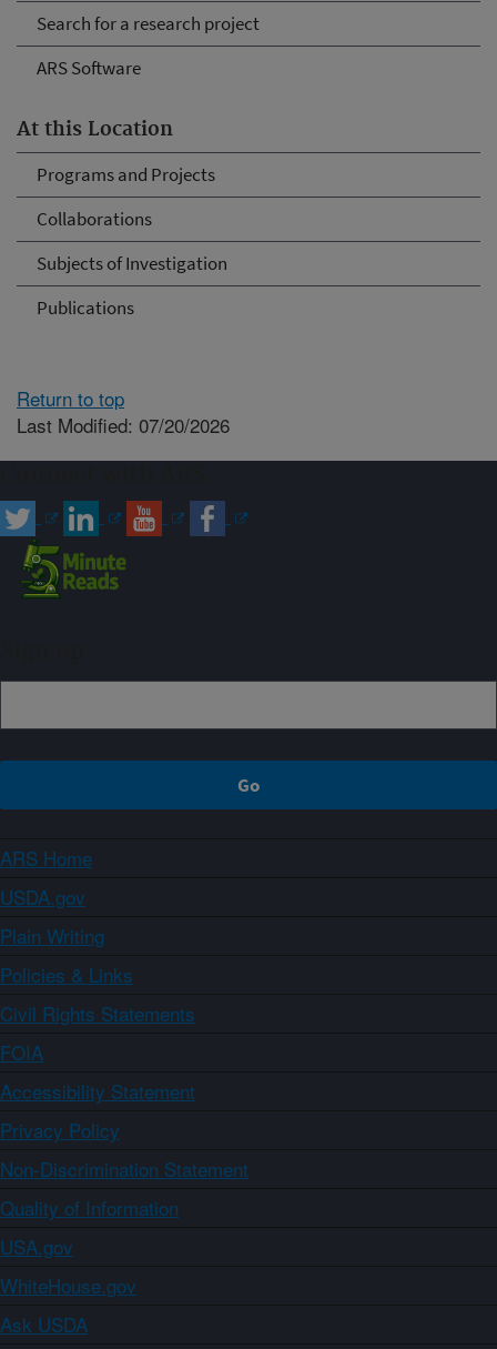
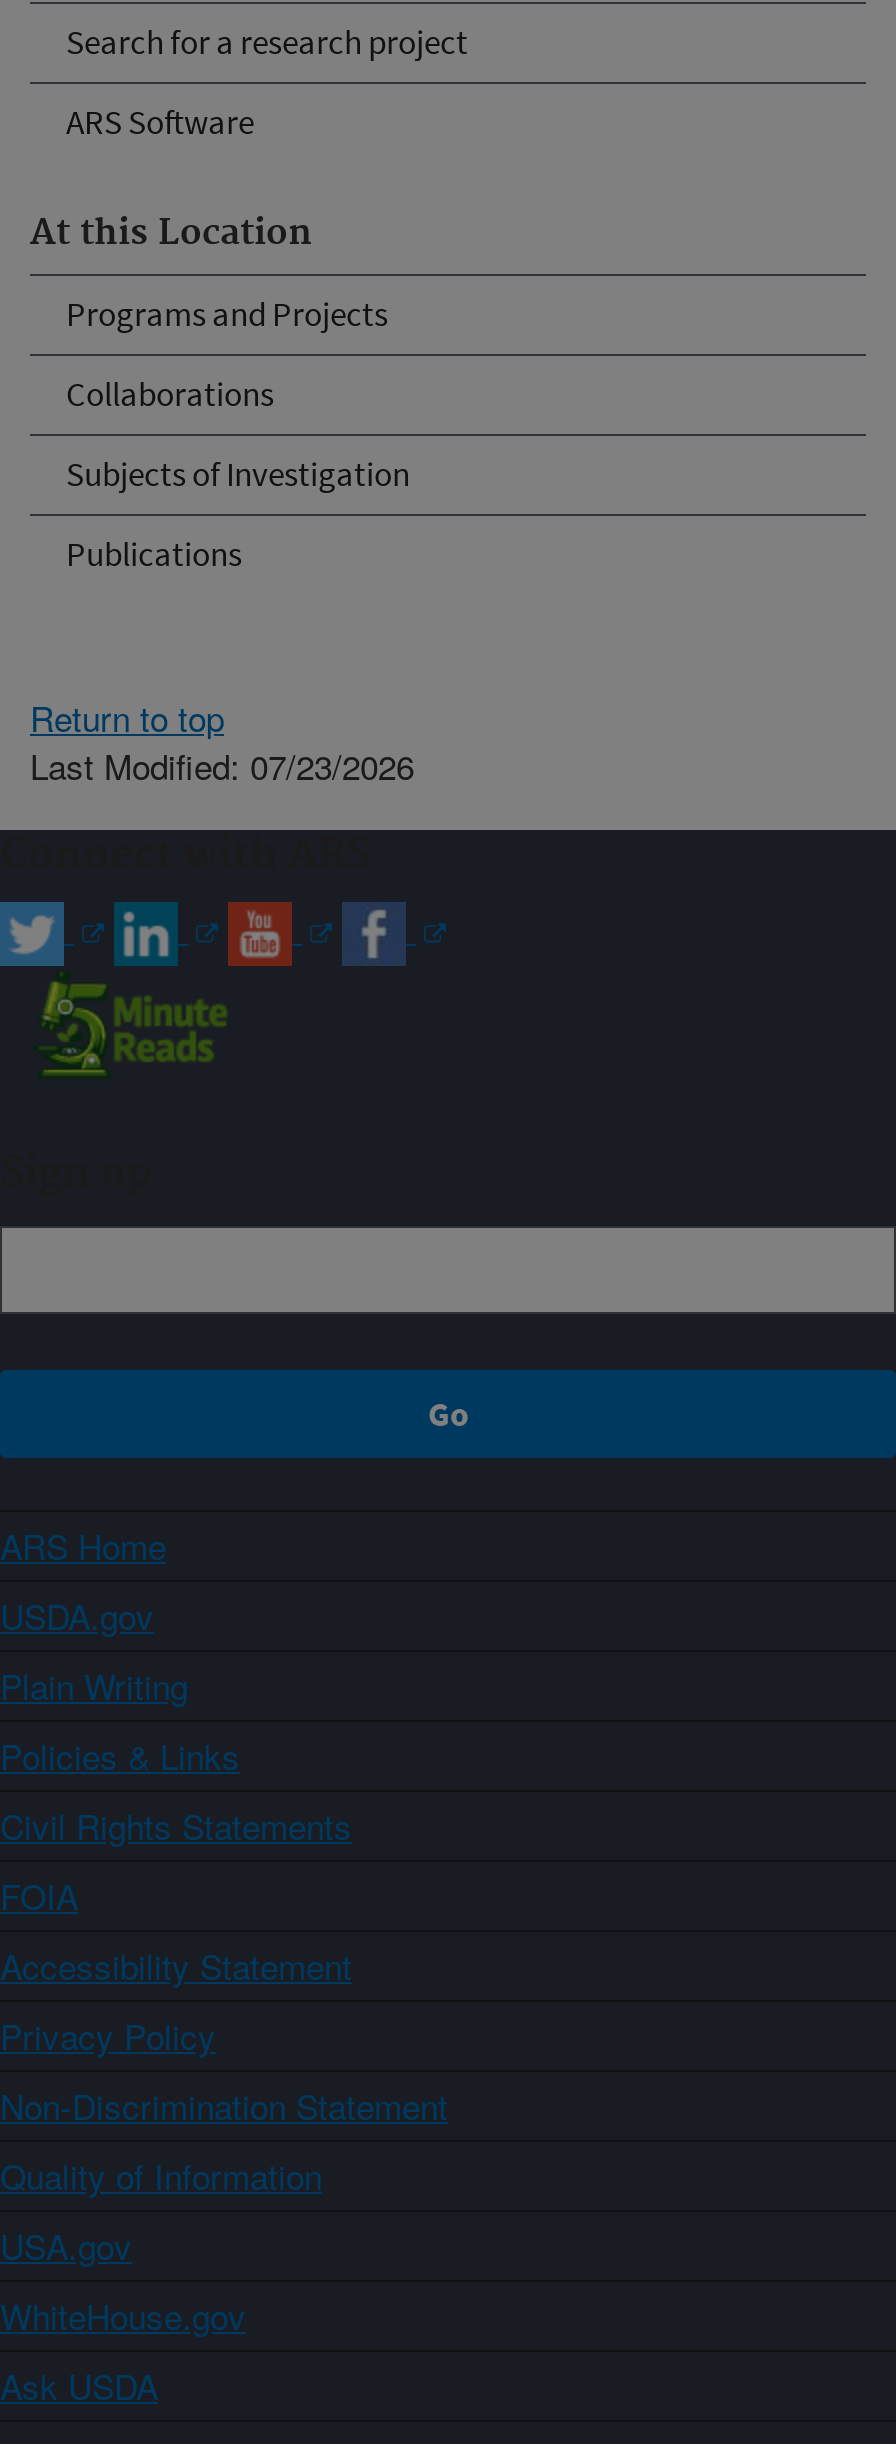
[17,410,230,438] Last Modified: 07/20/2026 -> [30,739,414,789] Last Modified: 07/23/2026

